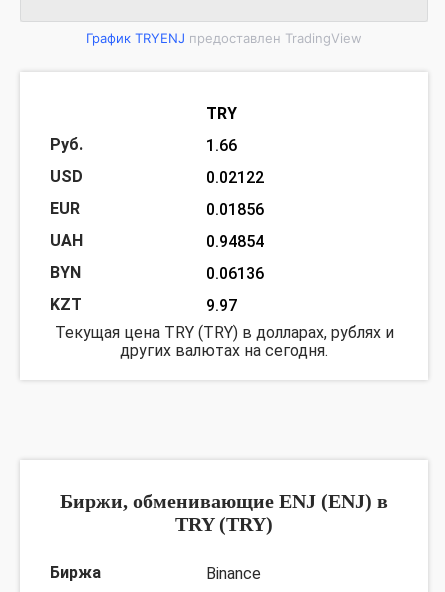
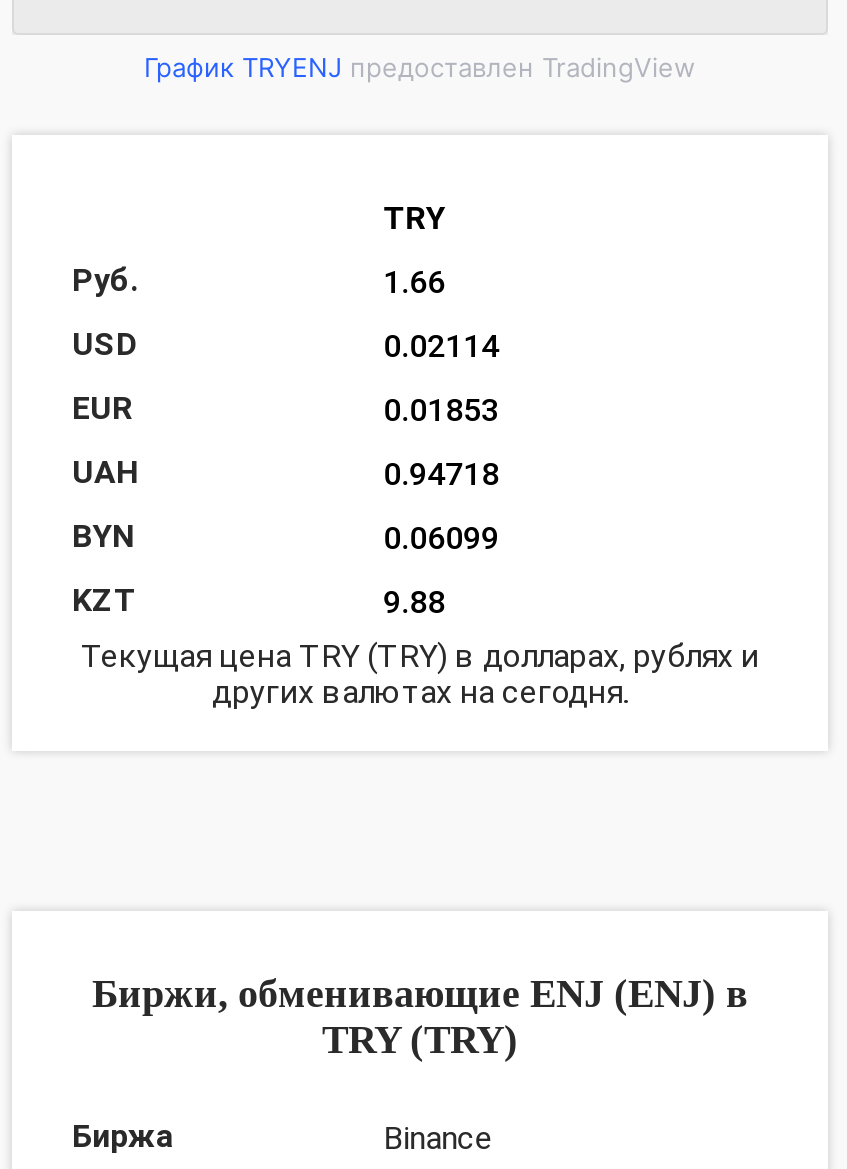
[206,168,264,187] 0.02122 -> [383,327,499,365] 0.02114
[206,200,264,219] 0.01856 -> [383,391,499,429] 0.01853
[206,232,264,251] 0.94854 -> [383,455,499,493] 0.94718
[206,264,264,283] 0.06136 -> [383,519,499,557] 0.06099
[206,296,237,315] 9.97 -> [383,583,445,621] 9.88

